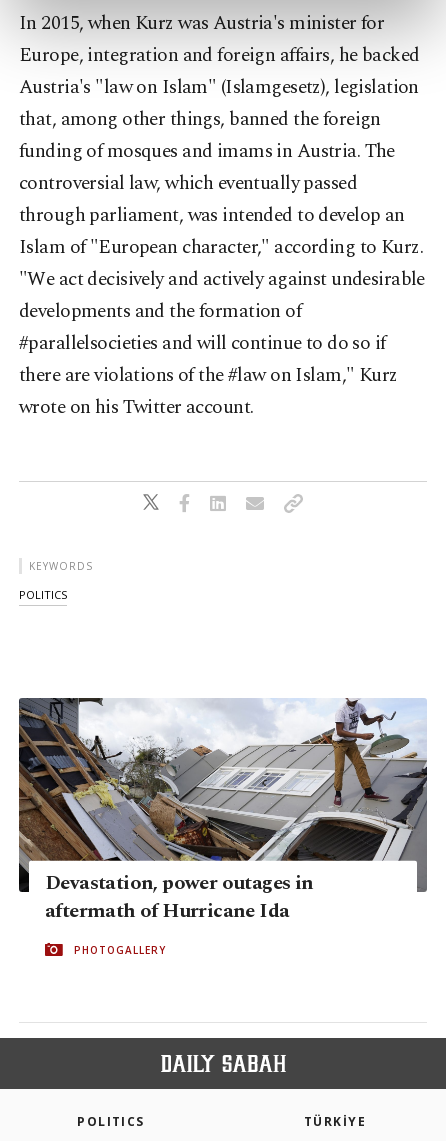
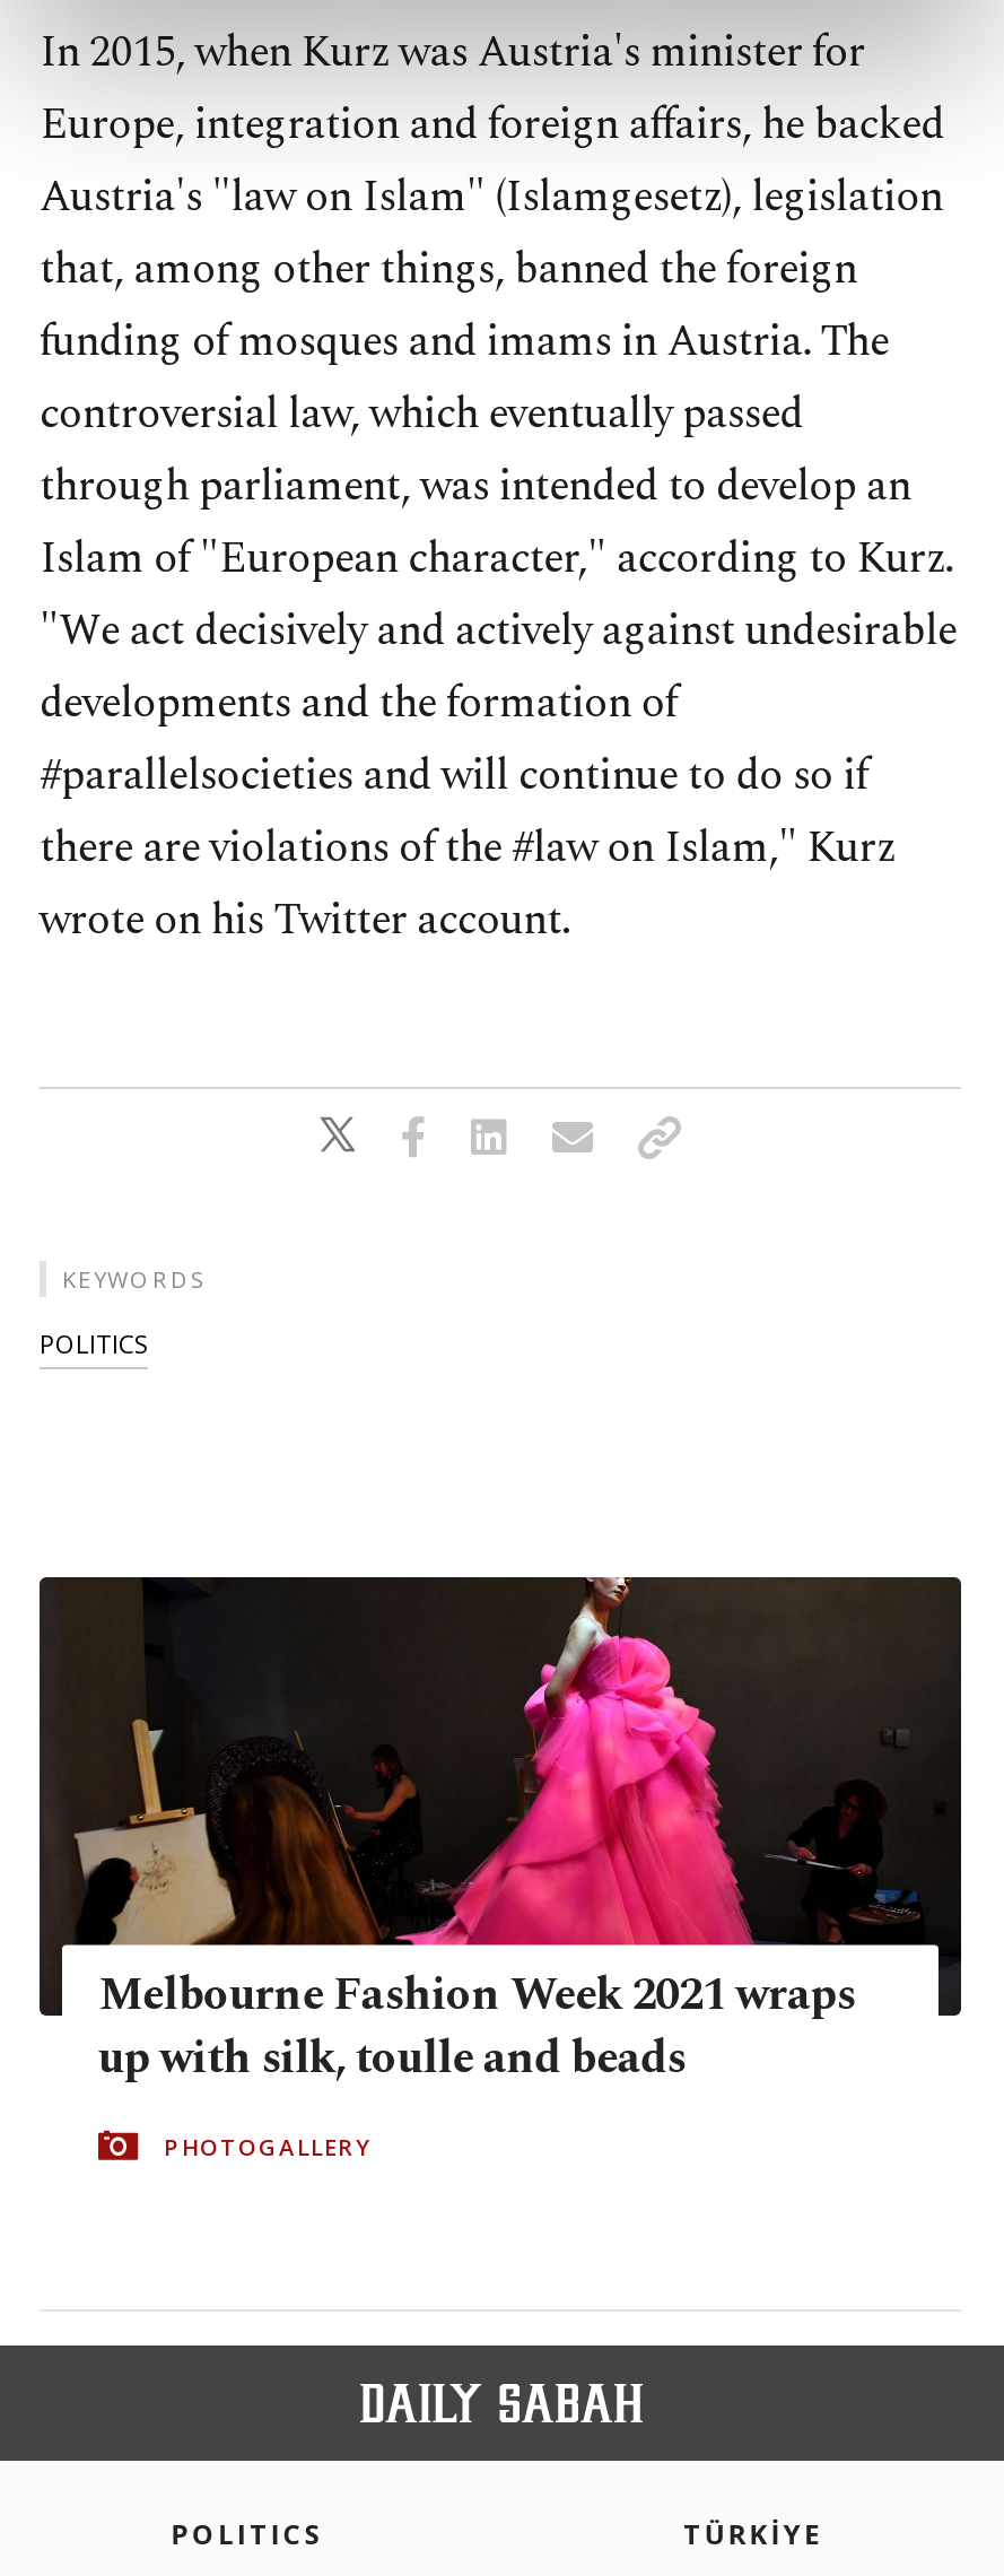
[18,698,428,926] [image] | Devastation, power outages in | aftermath of Hurricane Ida -> [40,1575,963,2092] [image] | Melbourne Fashion Week 2021 wraps | up with silk, toulle and beads

